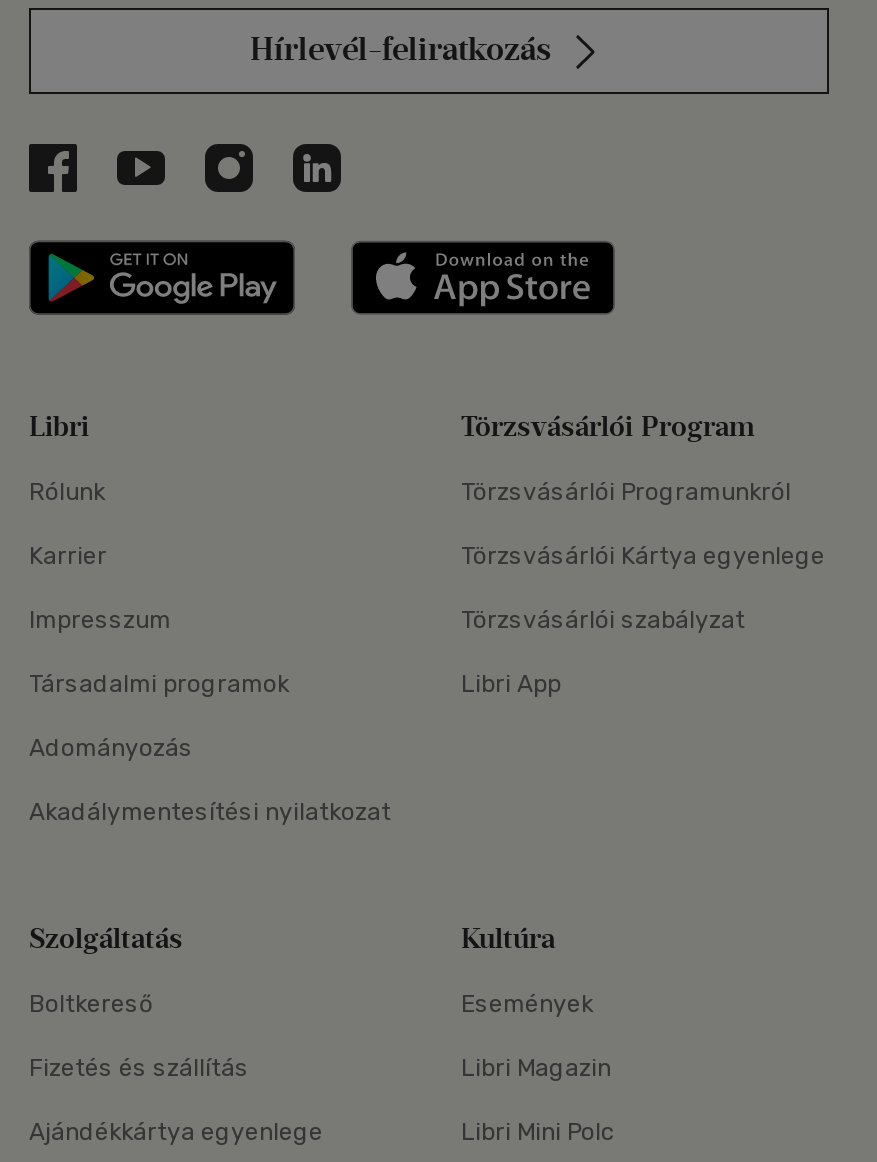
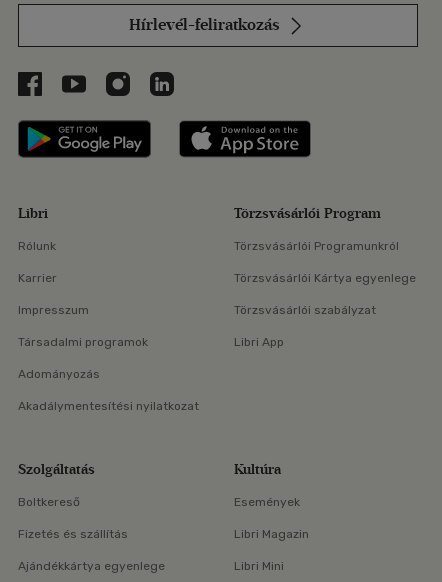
[461,1119,615,1147] Libri Mini Polc -> [234,559,284,573] Libri Mini

